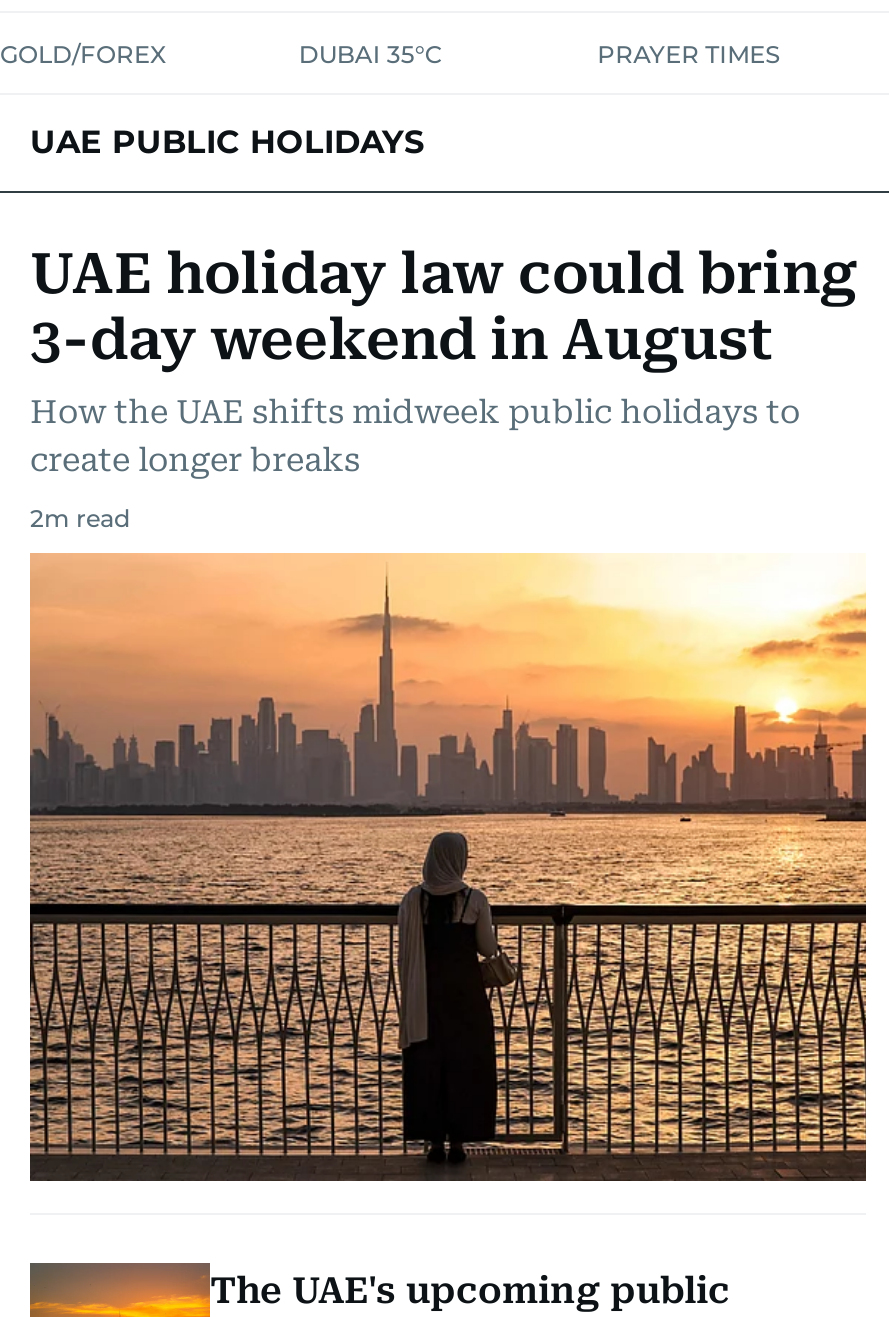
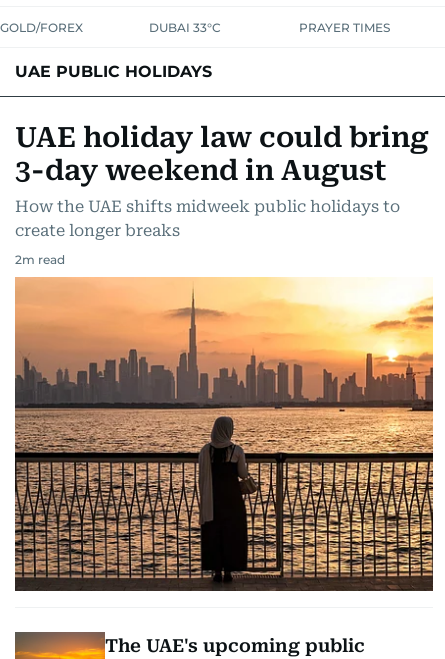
[299,39,443,69] DUBAI 35°C -> [149,20,221,35] DUBAI 33°C

